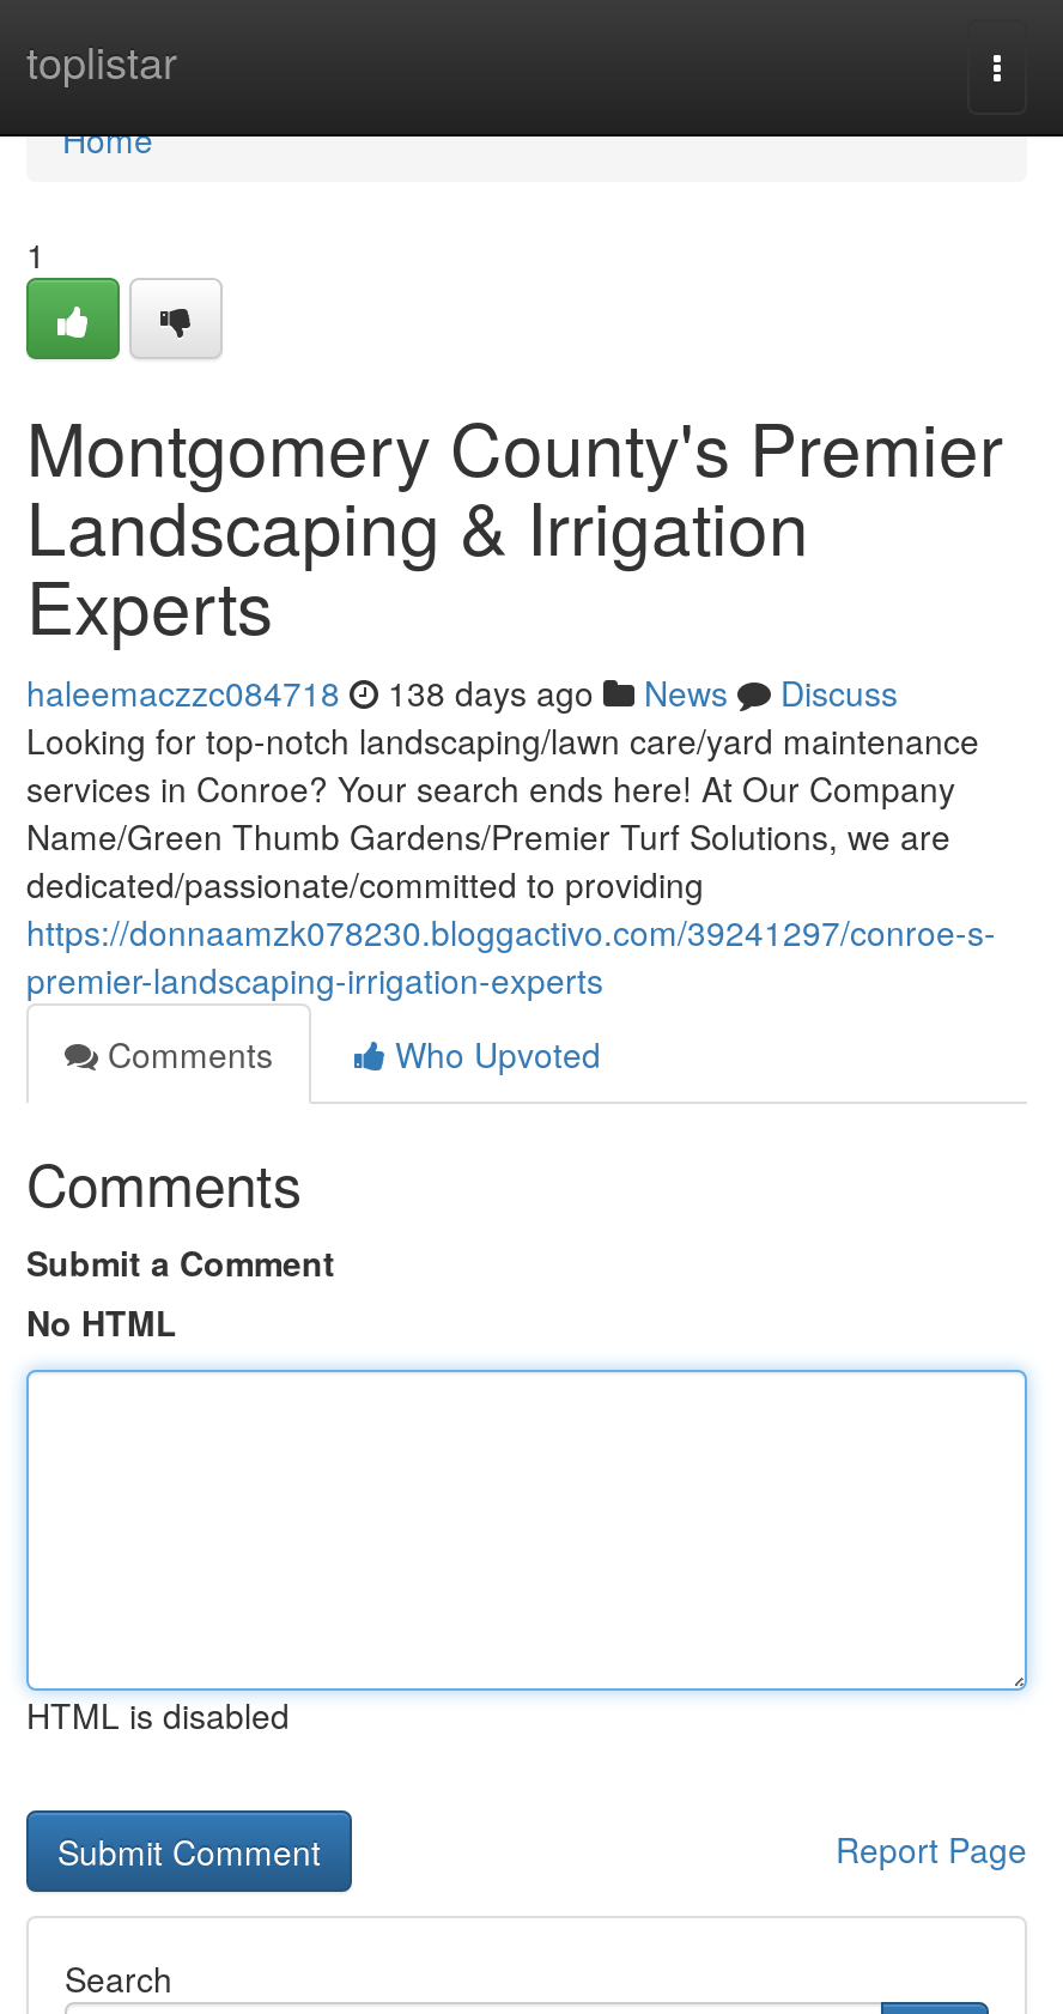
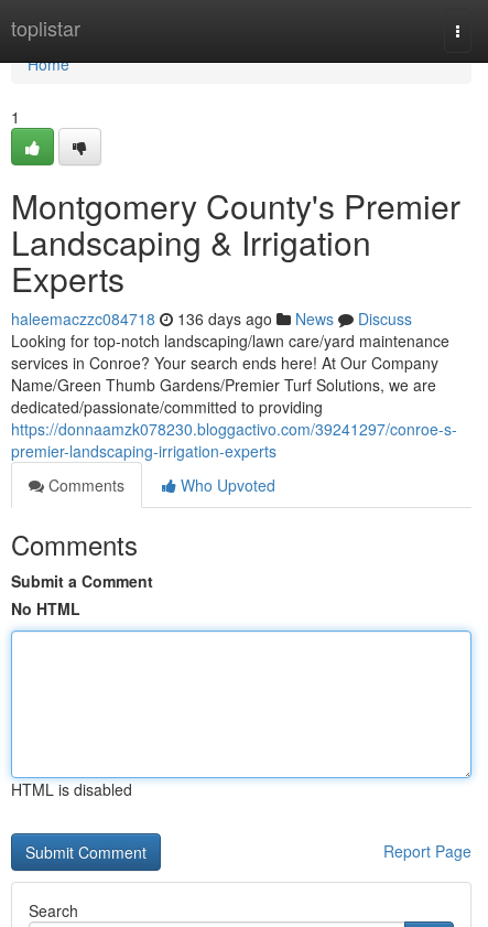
[26,668,898,716] haleemaczzc084718 138 days ago News Discuss -> [11,308,412,330] haleemaczzc084718 136 days ago News Discuss

